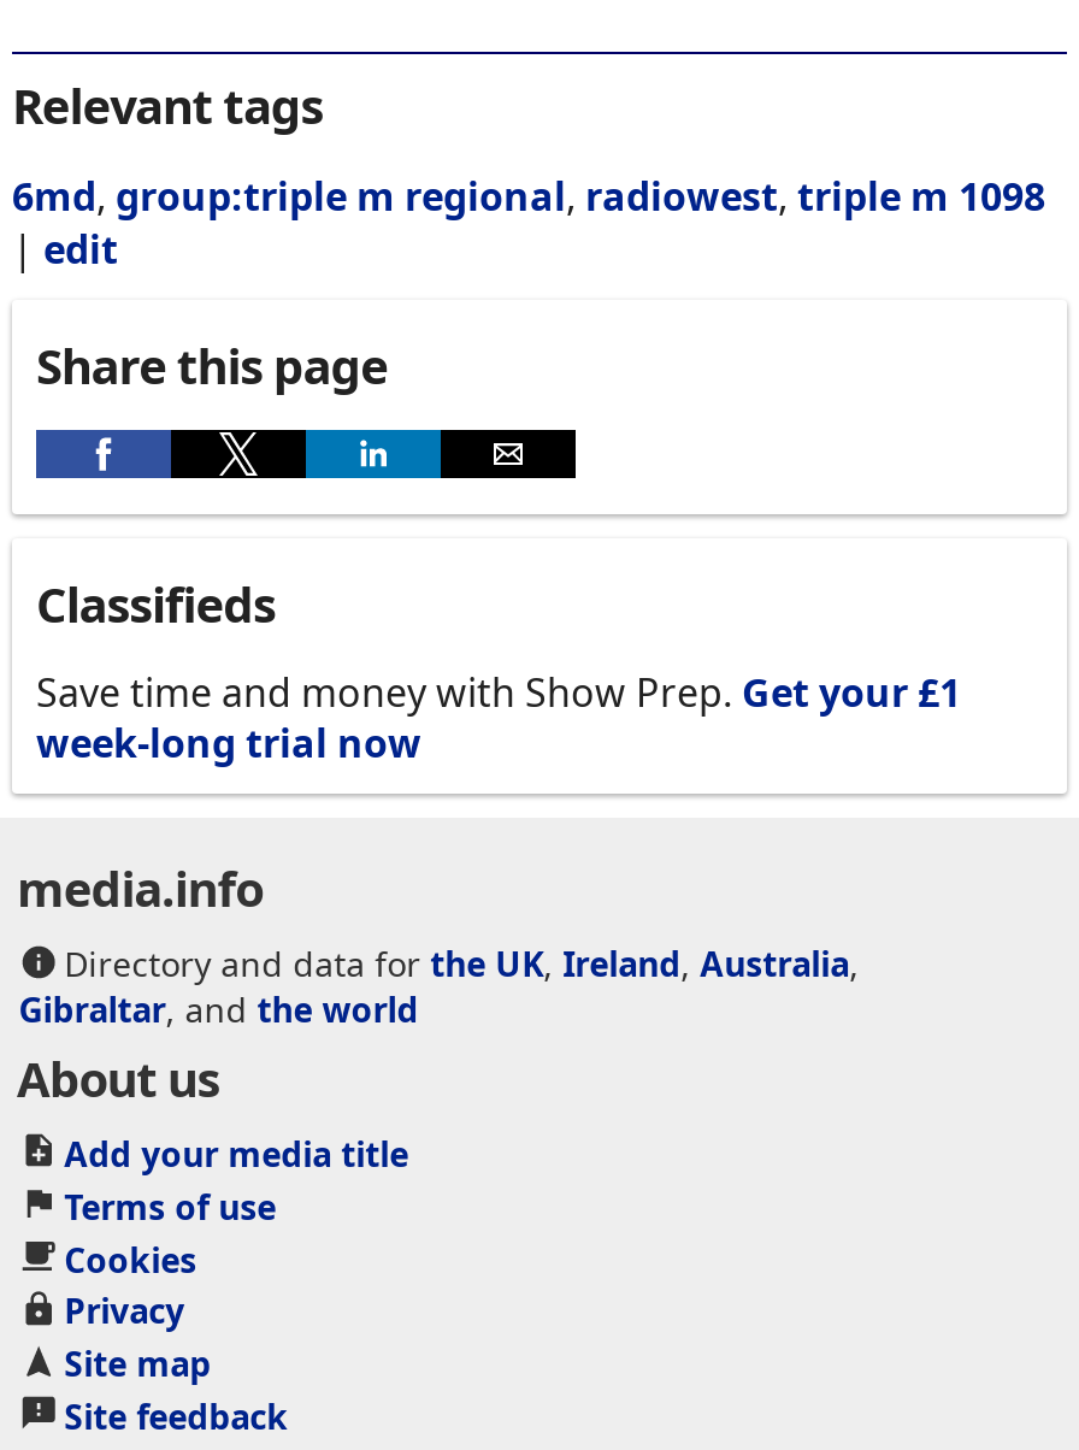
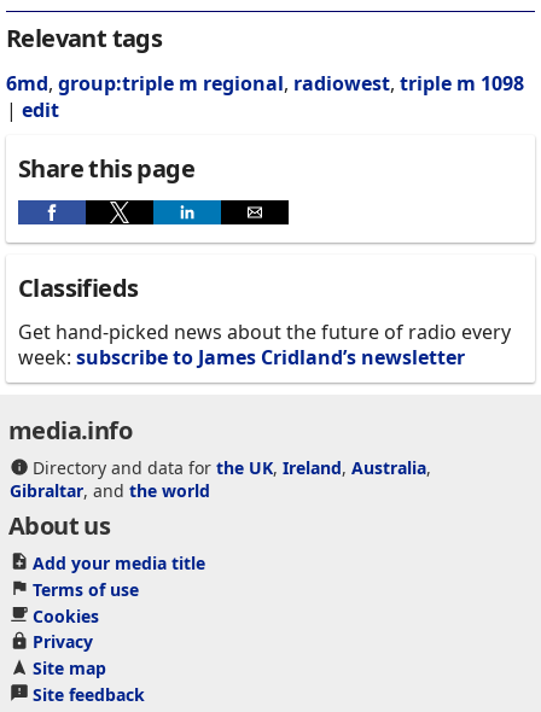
[36,667,961,771] Save time and money with Show Prep. Get your £1 | week-long trial now -> [18,319,511,371] Get hand-picked news about the future of radio every | week: subscribe to James Cridland’s newsletter

